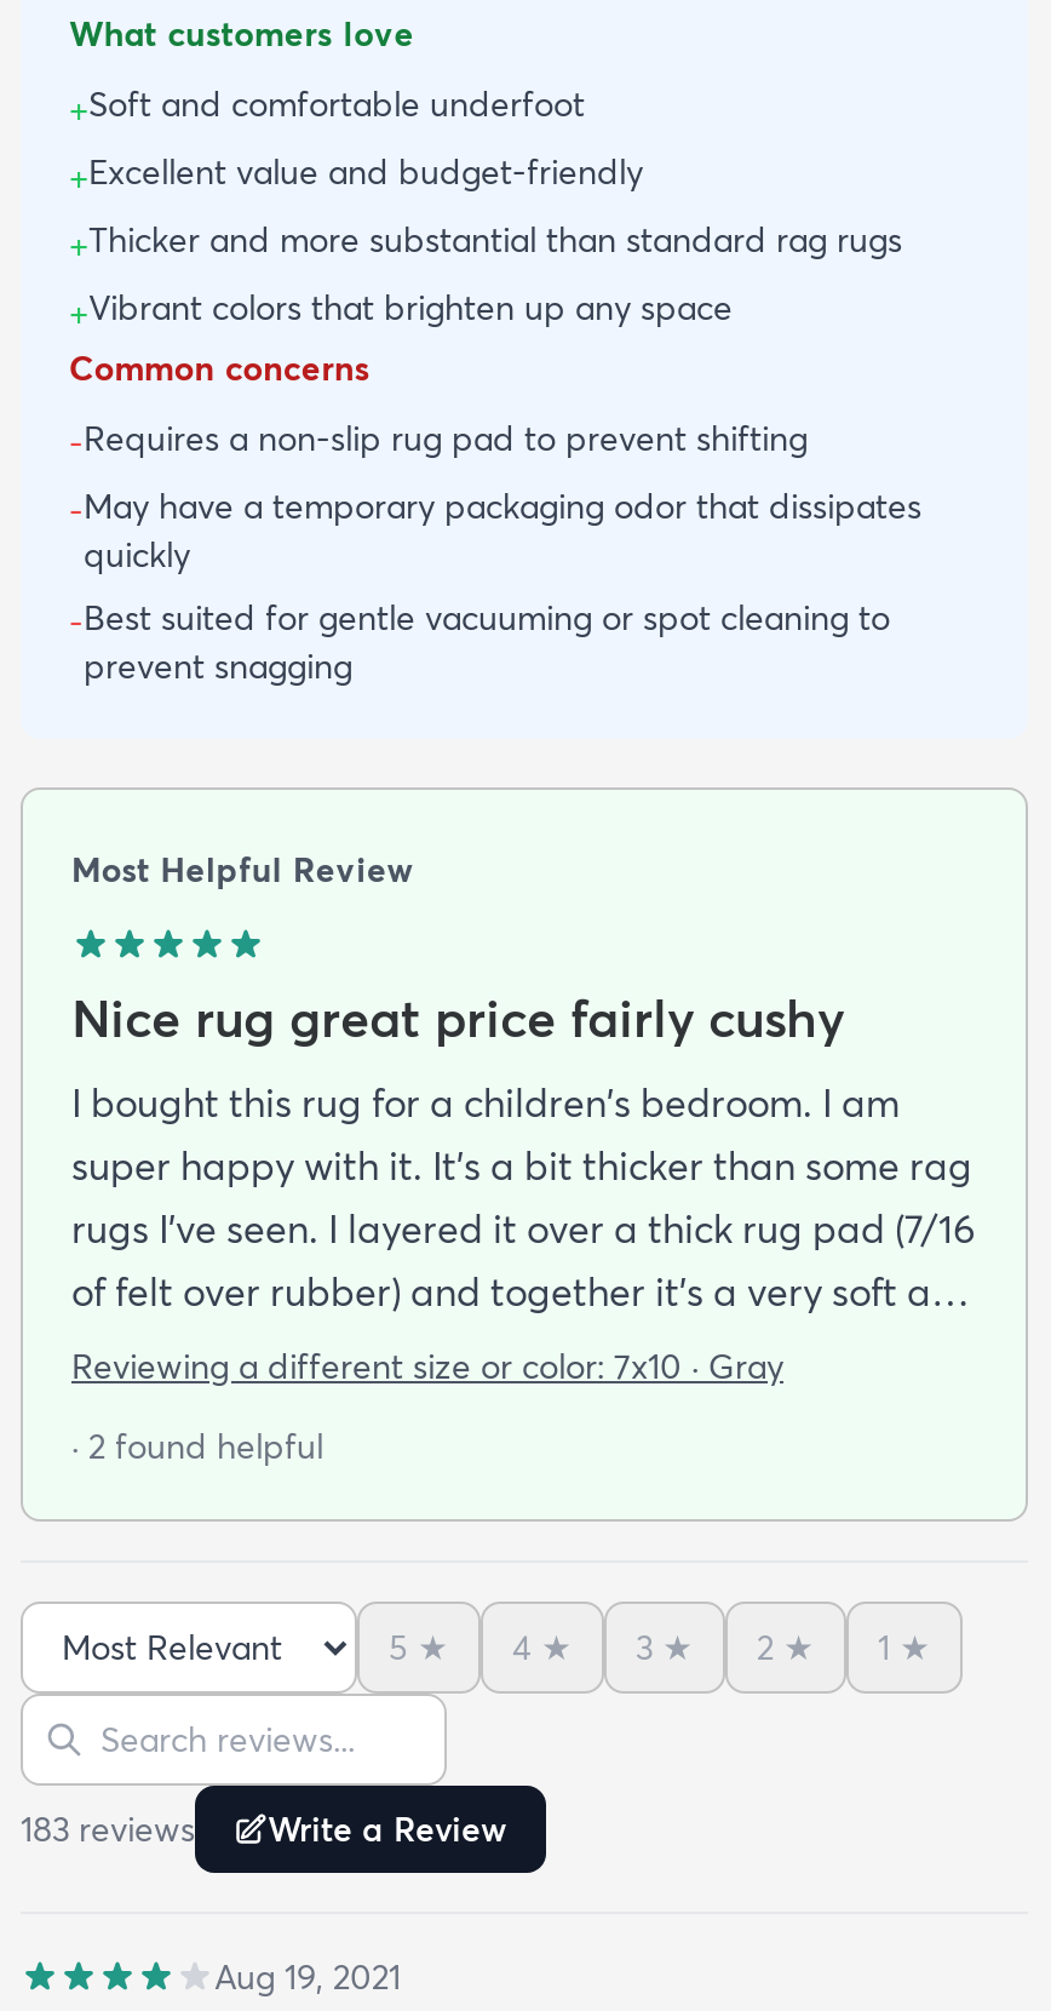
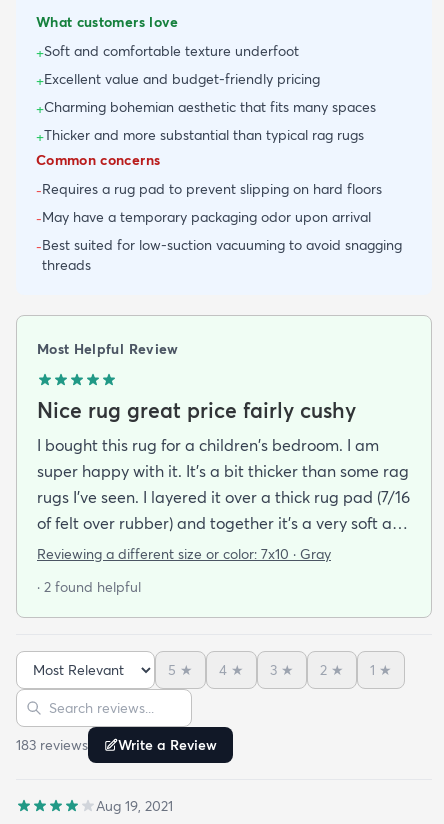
[69,83,902,335] +Soft and comfortable underfoot | +Excellent value and budget-friendly | +Thicker and more substantial than standard rag rugs | +Vibrant colors that brighten up any space -> [36,42,376,146] +Soft and comfortable texture underfoot | +Excellent value and budget-friendly pricing | +Charming bohemian aesthetic that fits many spaces | +Thicker and more substantial than typical rag rugs
[69,417,921,688] -Requires a non-slip rug pad to prevent shifting | -May have a temporary packaging odor that dissipates | quickly | -Best suited for gentle vacuuming or spot cleaning to | prevent snagging -> [36,180,402,274] -Requires a rug pad to prevent slipping on hard floors | -May have a temporary packaging odor upon arrival | -Best suited for low-suction vacuuming to avoid snagging | threads

